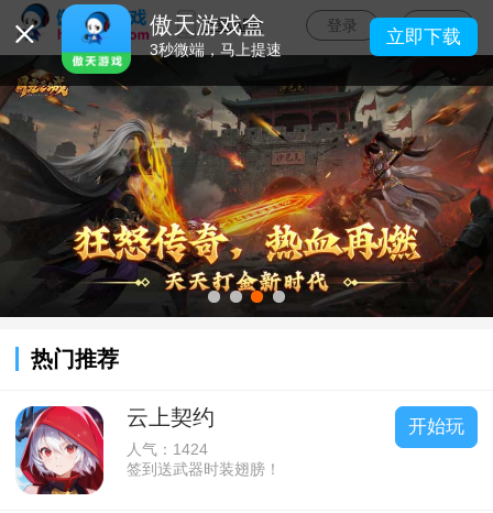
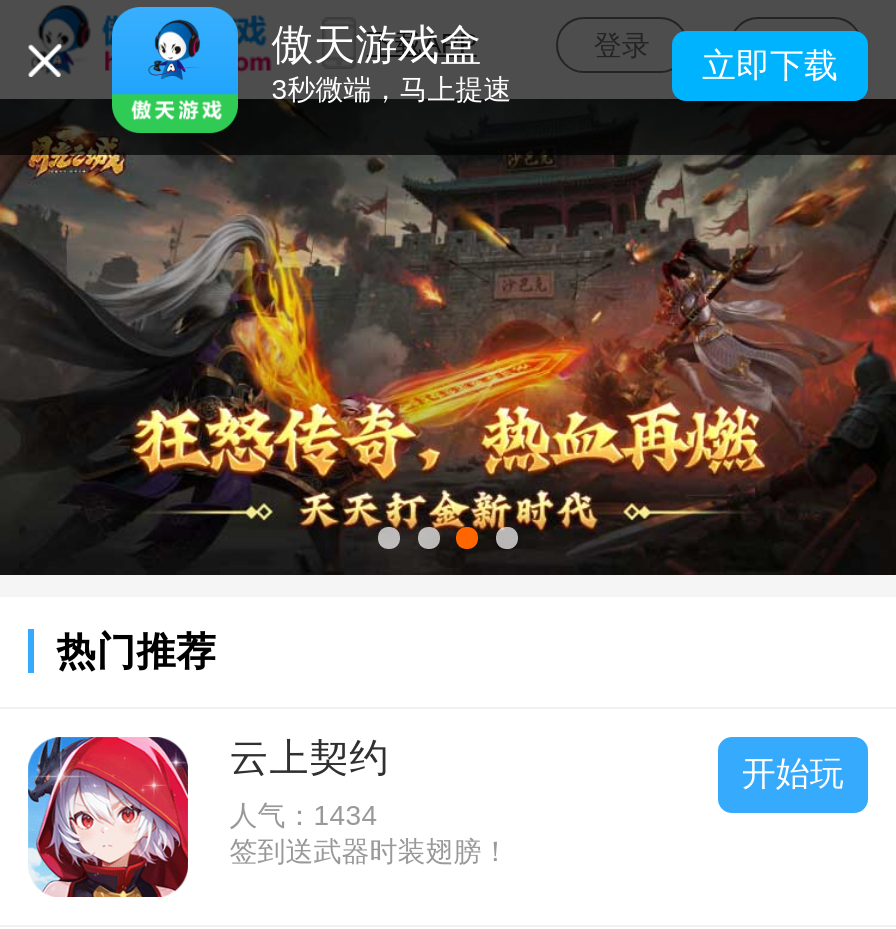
[126,441,208,458] 人气：1424 -> [230,800,378,832] 人气：1434

